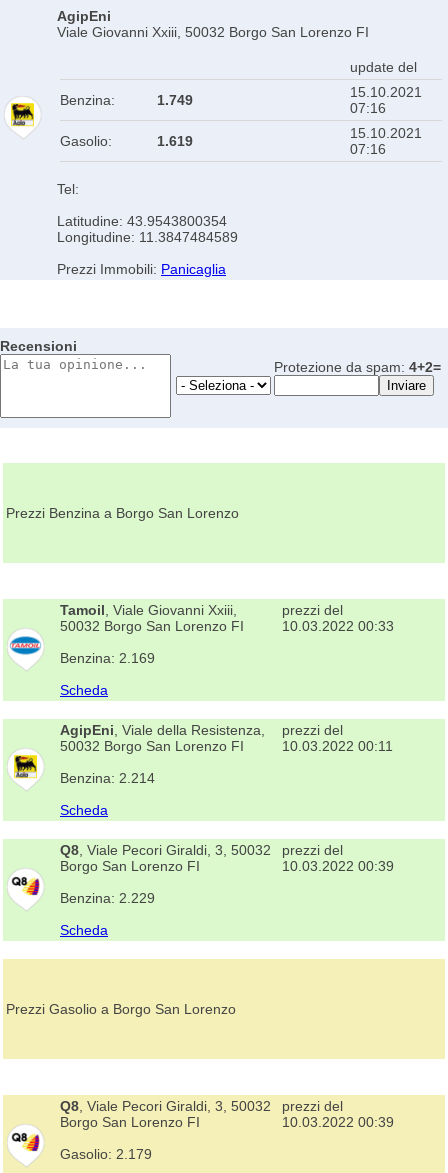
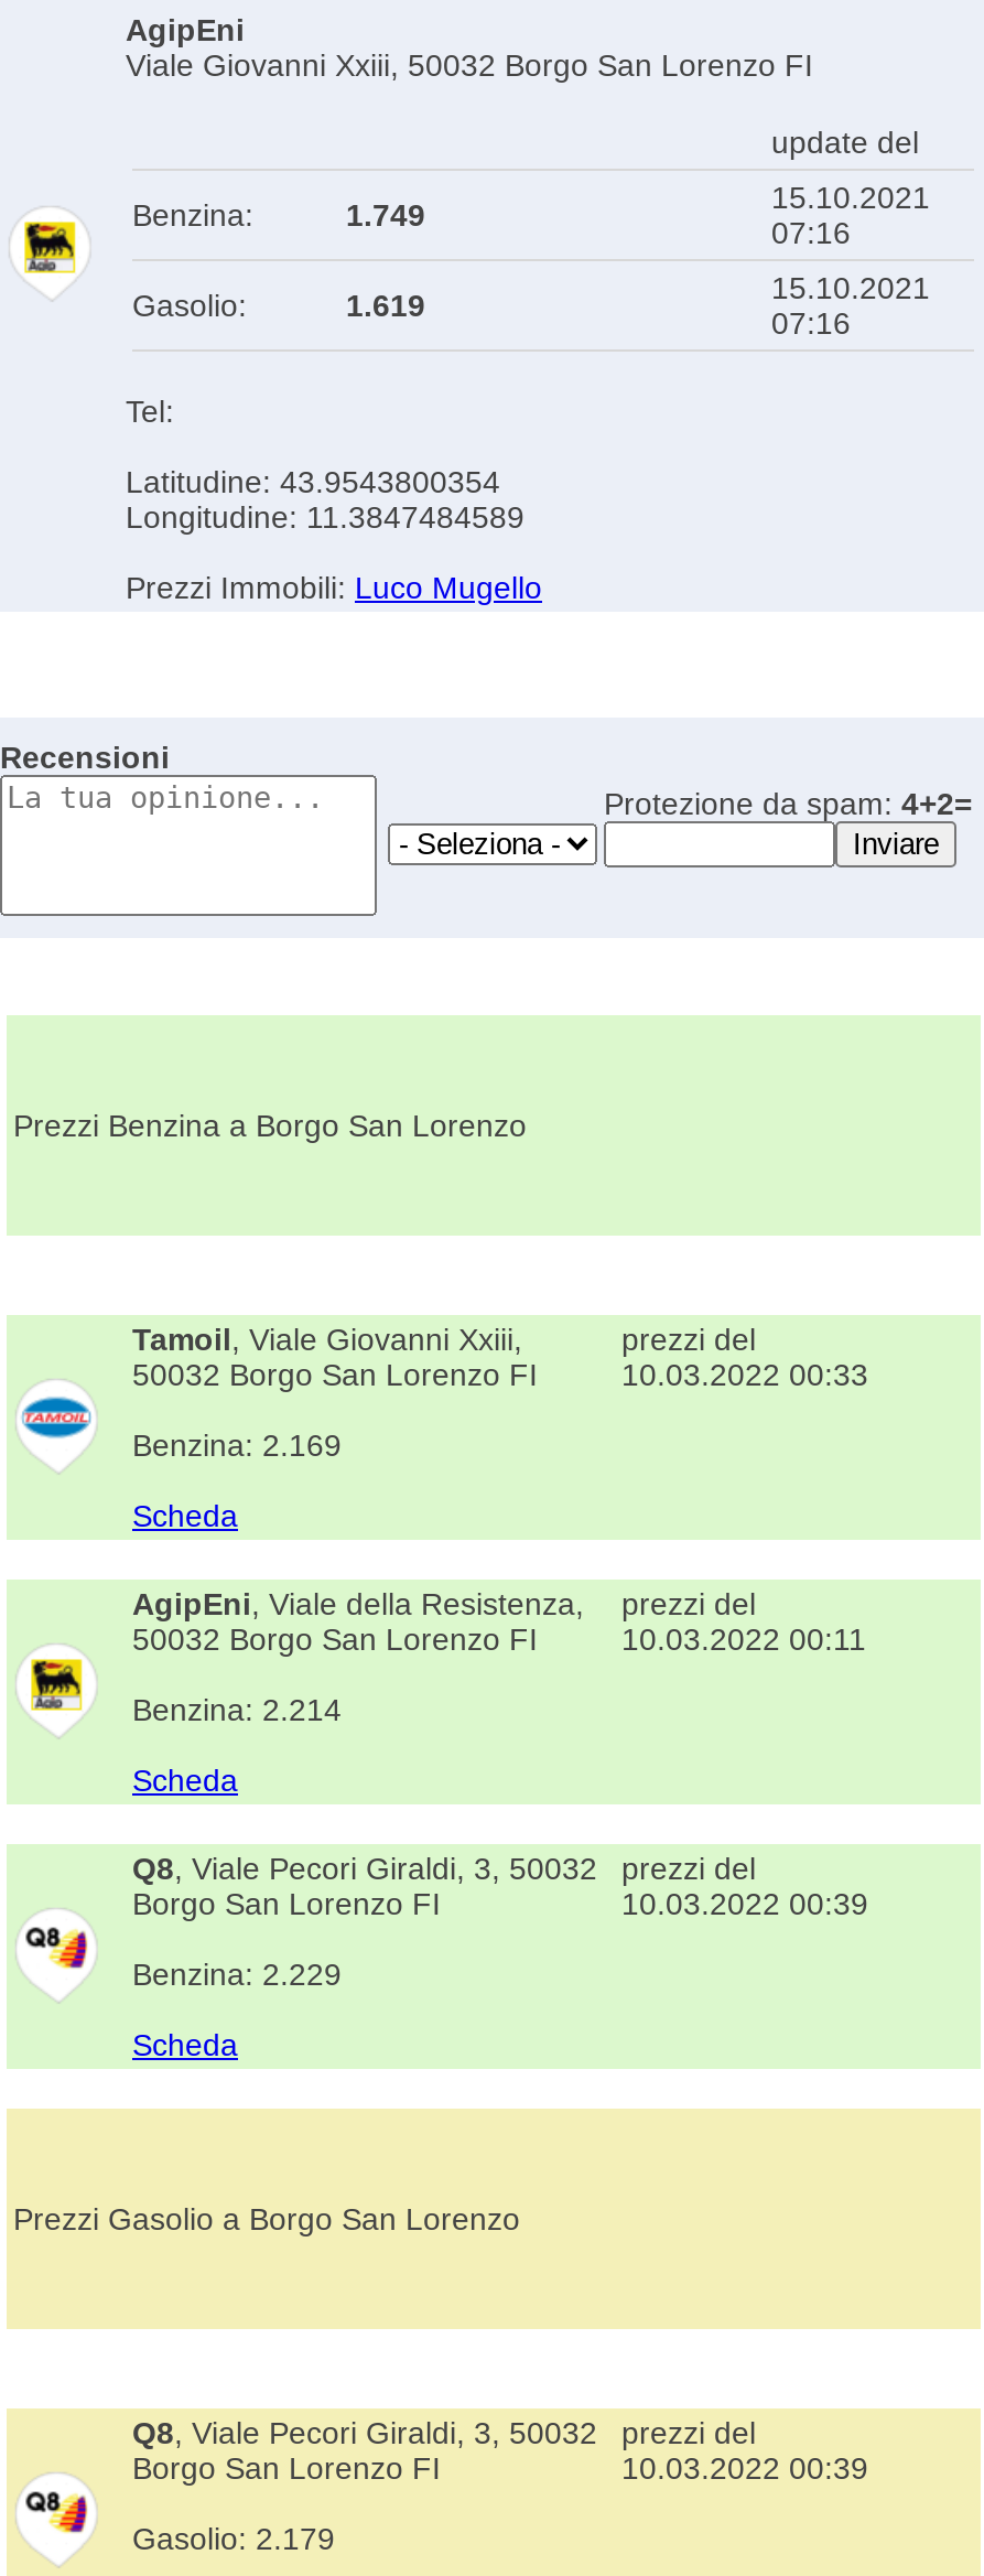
[57,261,226,277] Prezzi Immobili: Panicaglia -> [126,571,542,606] Prezzi Immobili: Luco Mugello

